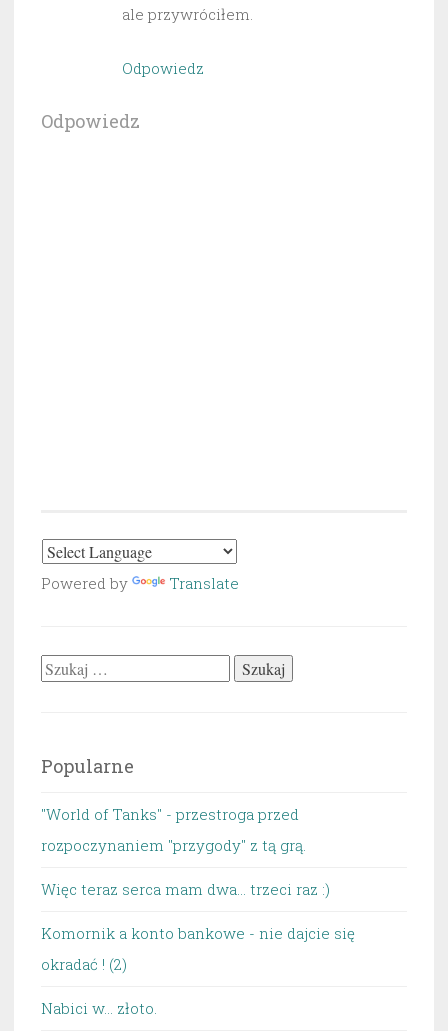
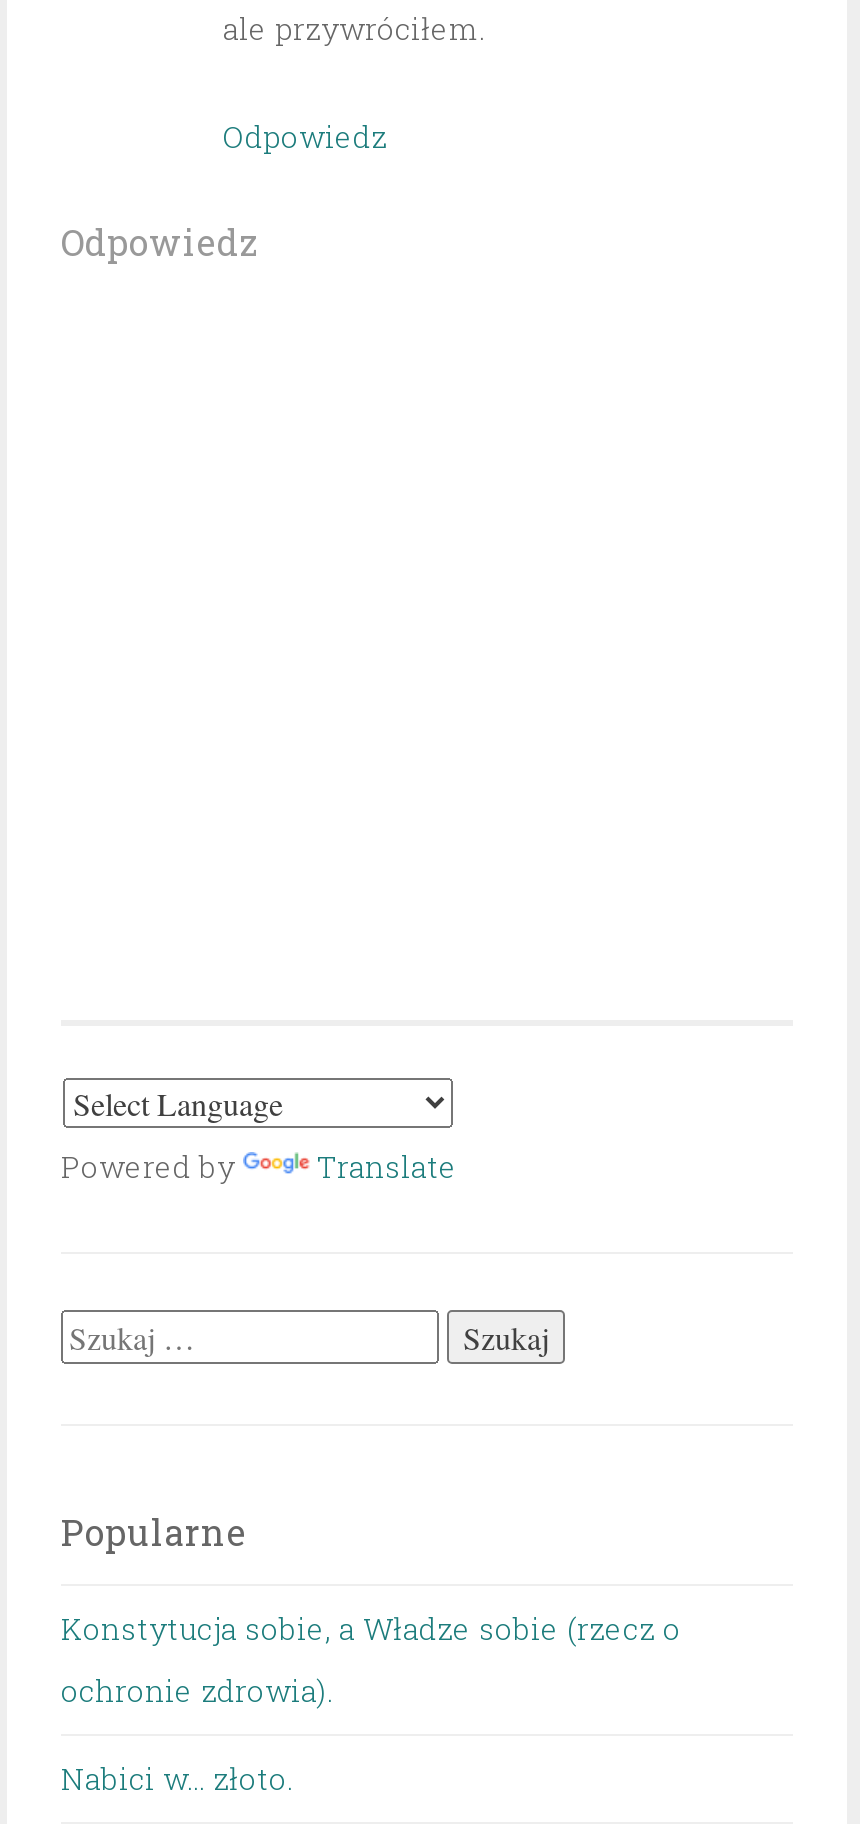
[41,804,355,974] "World of Tanks" - przestroga przed | rozpoczynaniem "przygody" z tą grą. | Więc teraz serca mam dwa... trzeci raz :) | Komornik a konto bankowe - nie dajcie się | okradać ! (2) -> [61,1609,681,1711] Konstytucja sobie, a Władze sobie (rzecz o | ochronie zdrowia).

